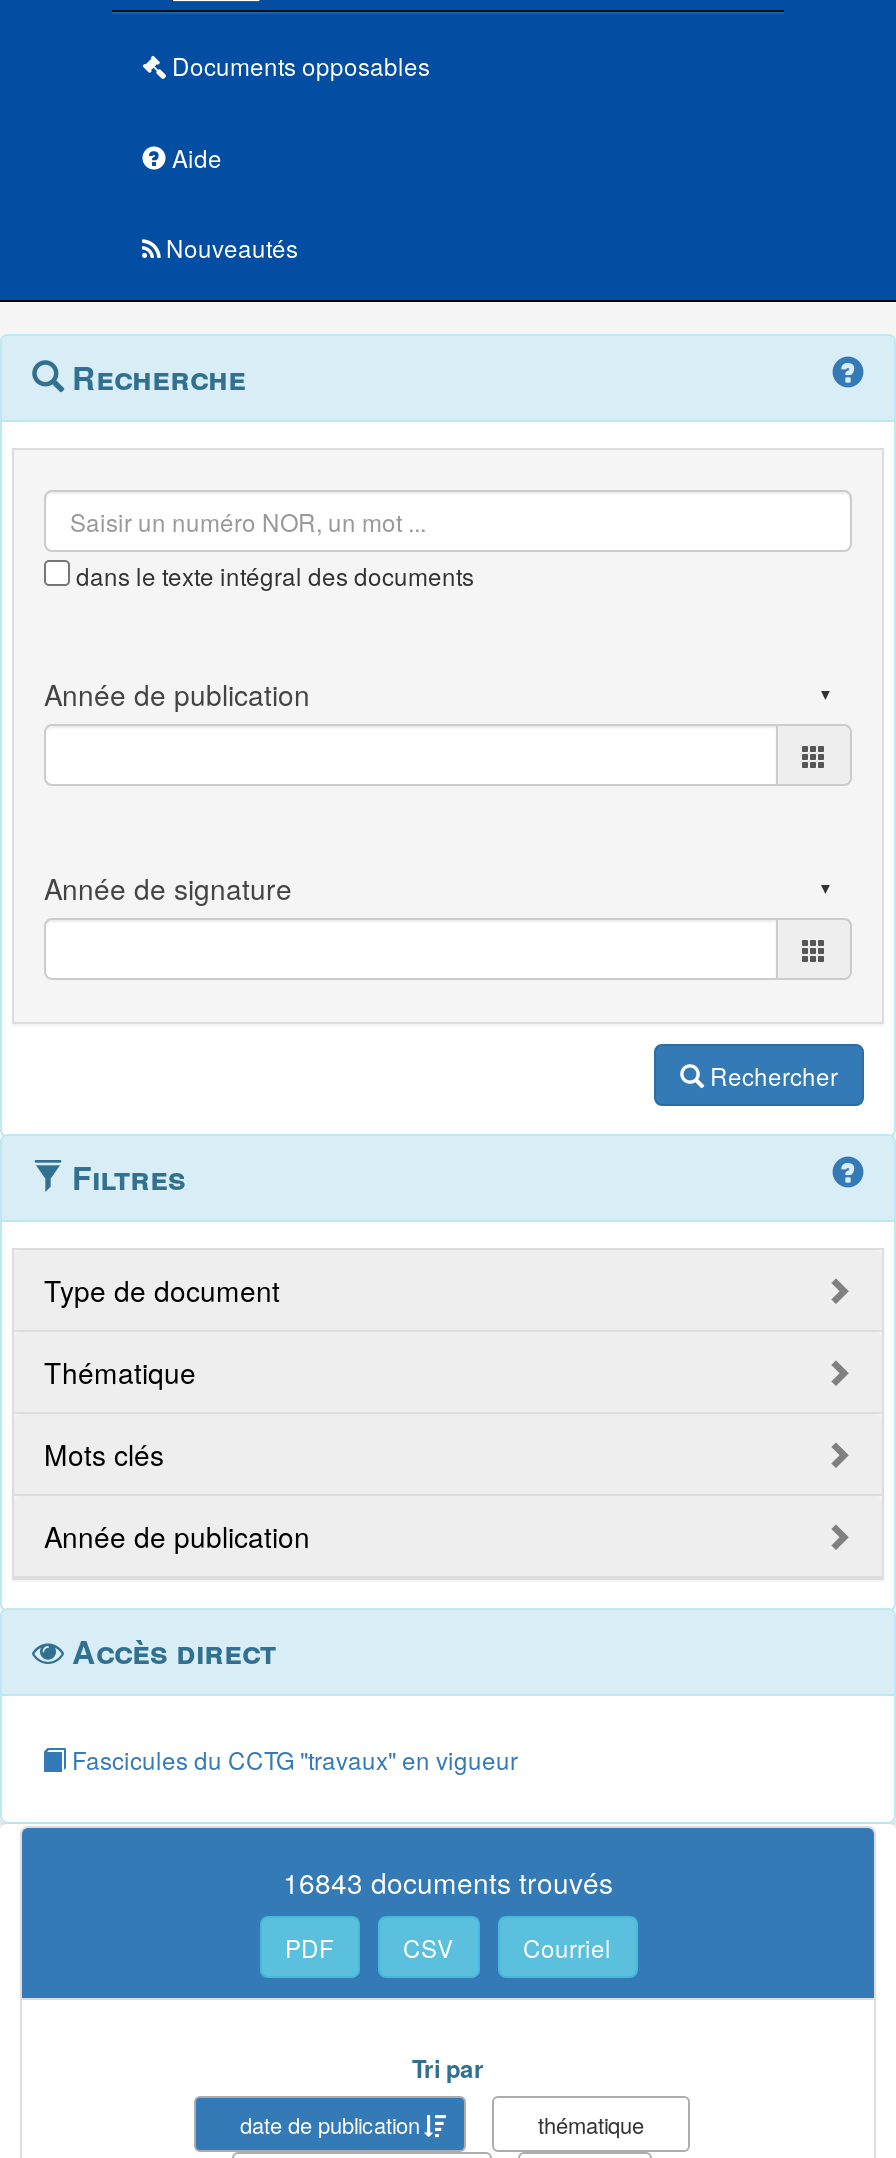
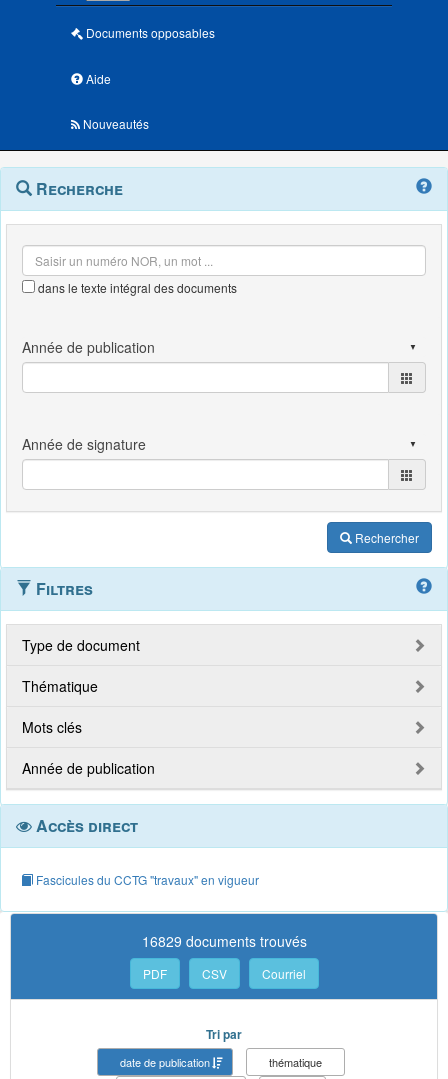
[283,1862,613,1902] 16843 documents trouvés -> [141,931,306,951] 16829 documents trouvés

